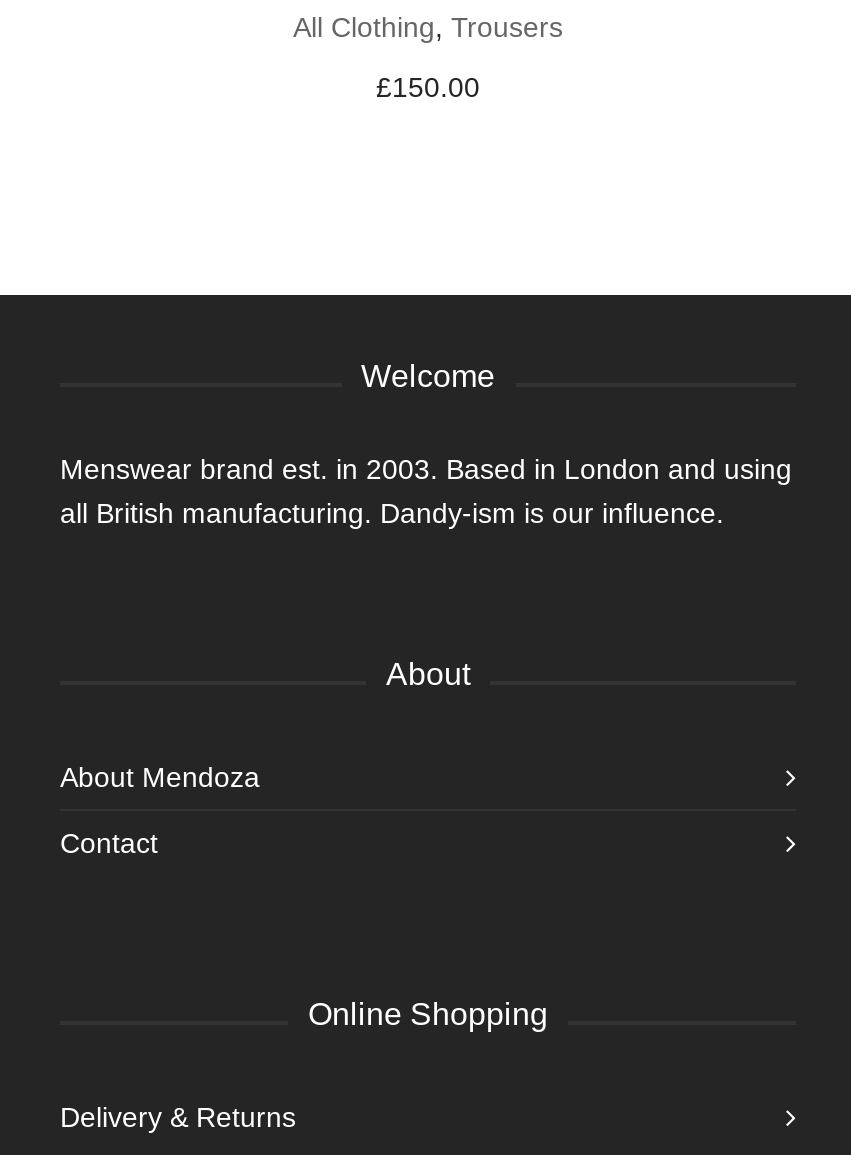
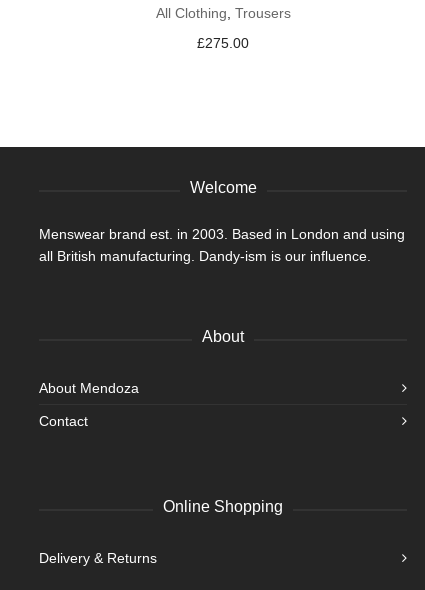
[376,70,480,102] £150.00 -> [197,35,249,51] £275.00

